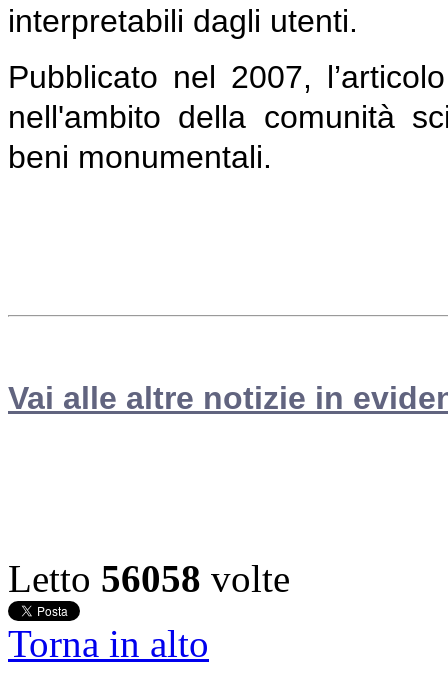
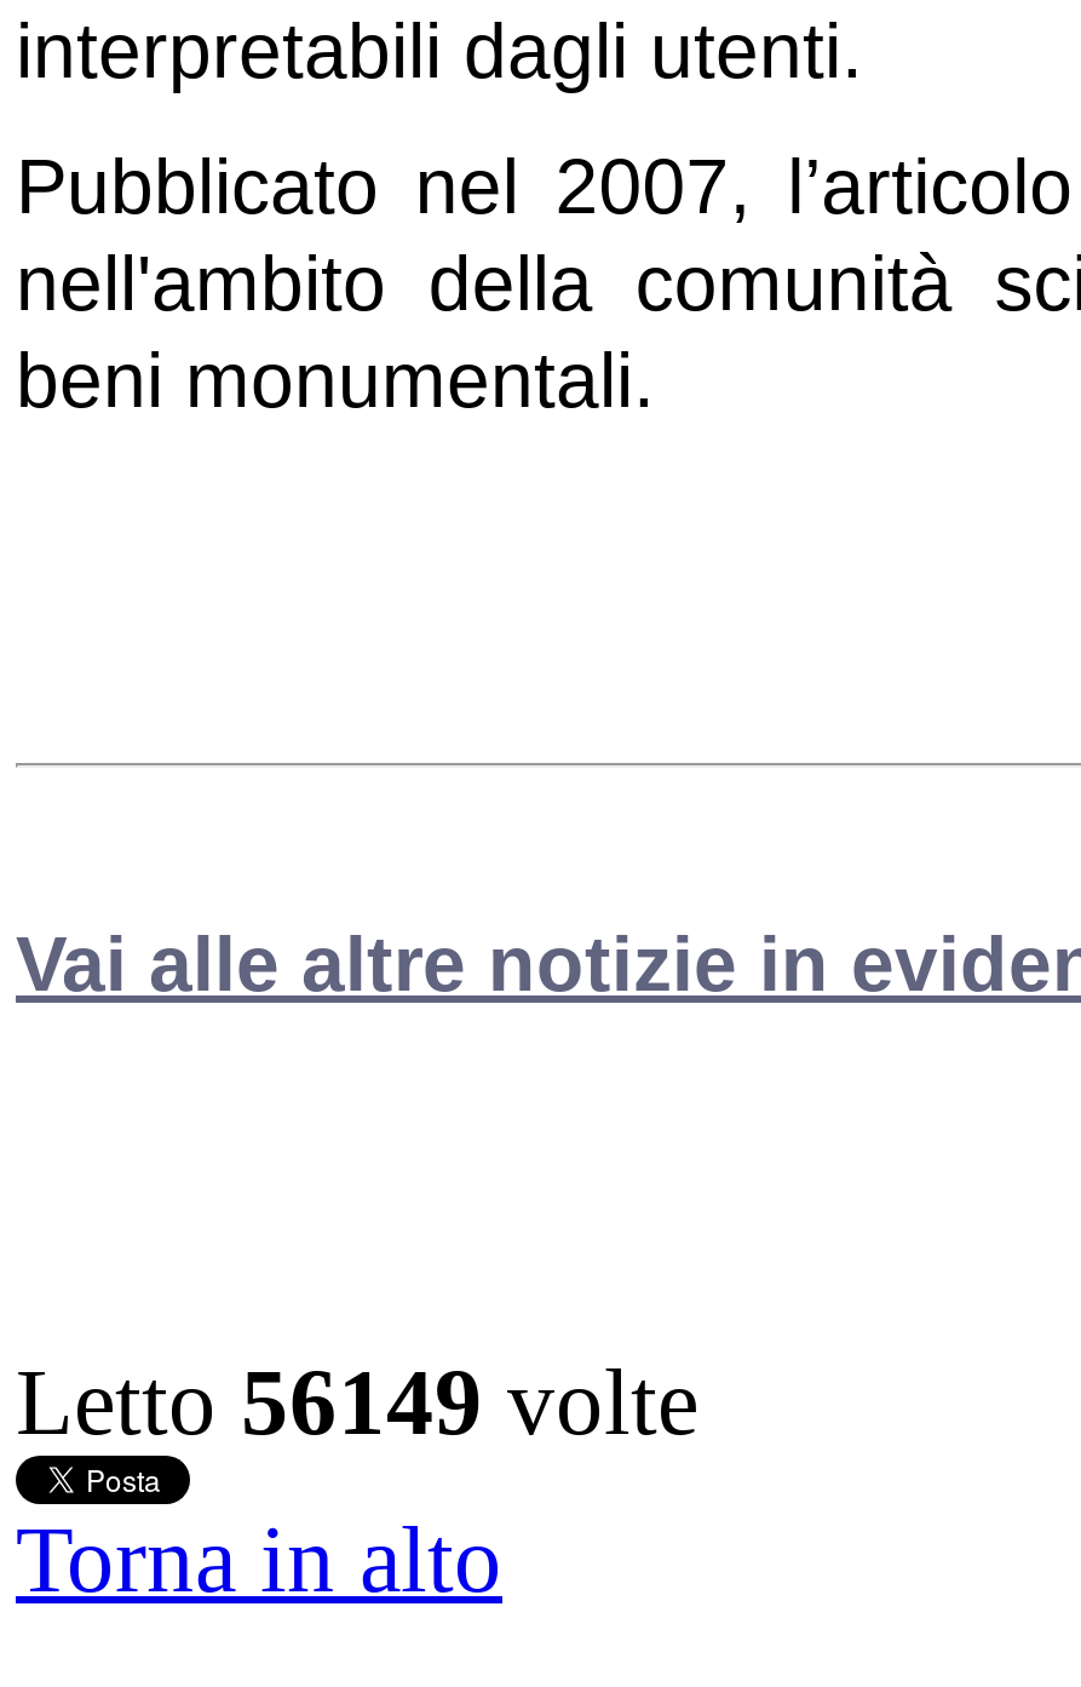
[8,557,290,600] Letto 56058 volte -> [16,1349,698,1453] Letto 56149 volte

